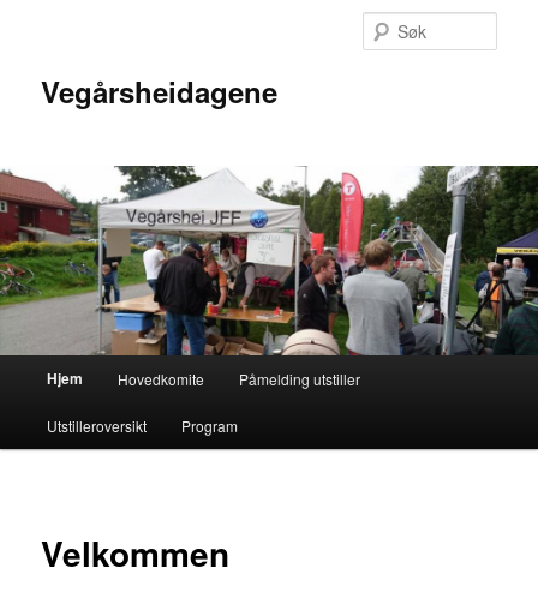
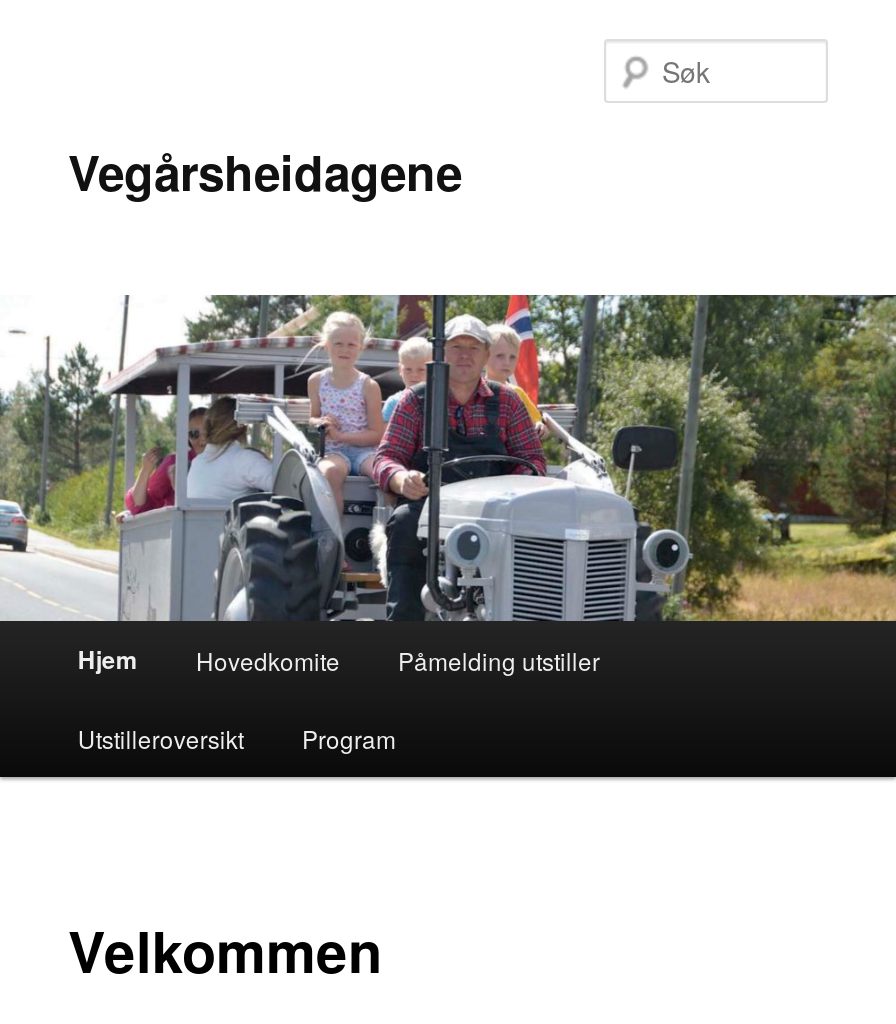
[4,165,534,357] [image] -> [6,293,890,623] [image]

